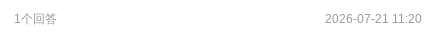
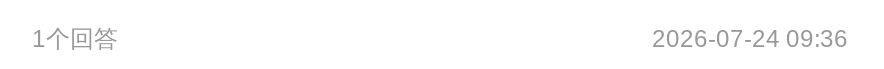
[325,12,422,26] 2026-07-21 11:20 -> [652,25,848,53] 2026-07-24 09:36

